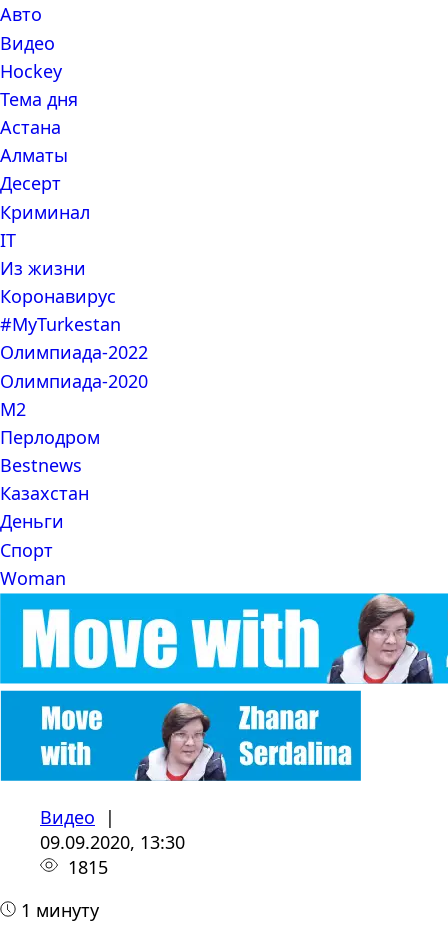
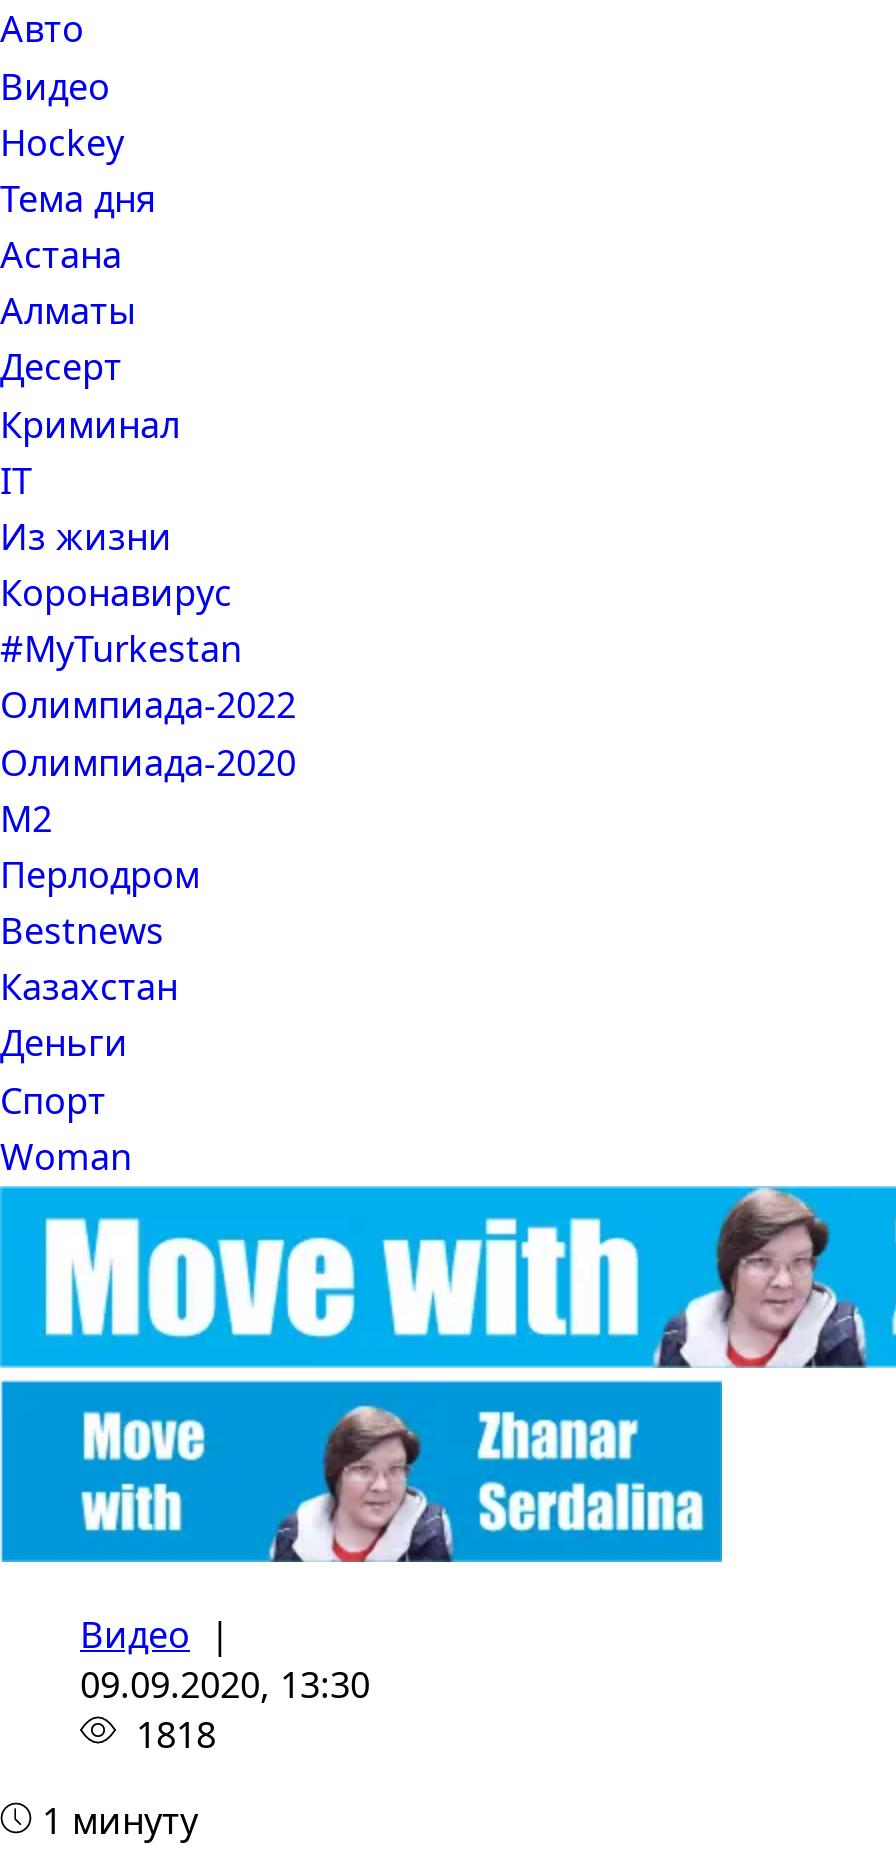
[68,855,108,879] 1815 -> [136,1710,216,1758] 1818

